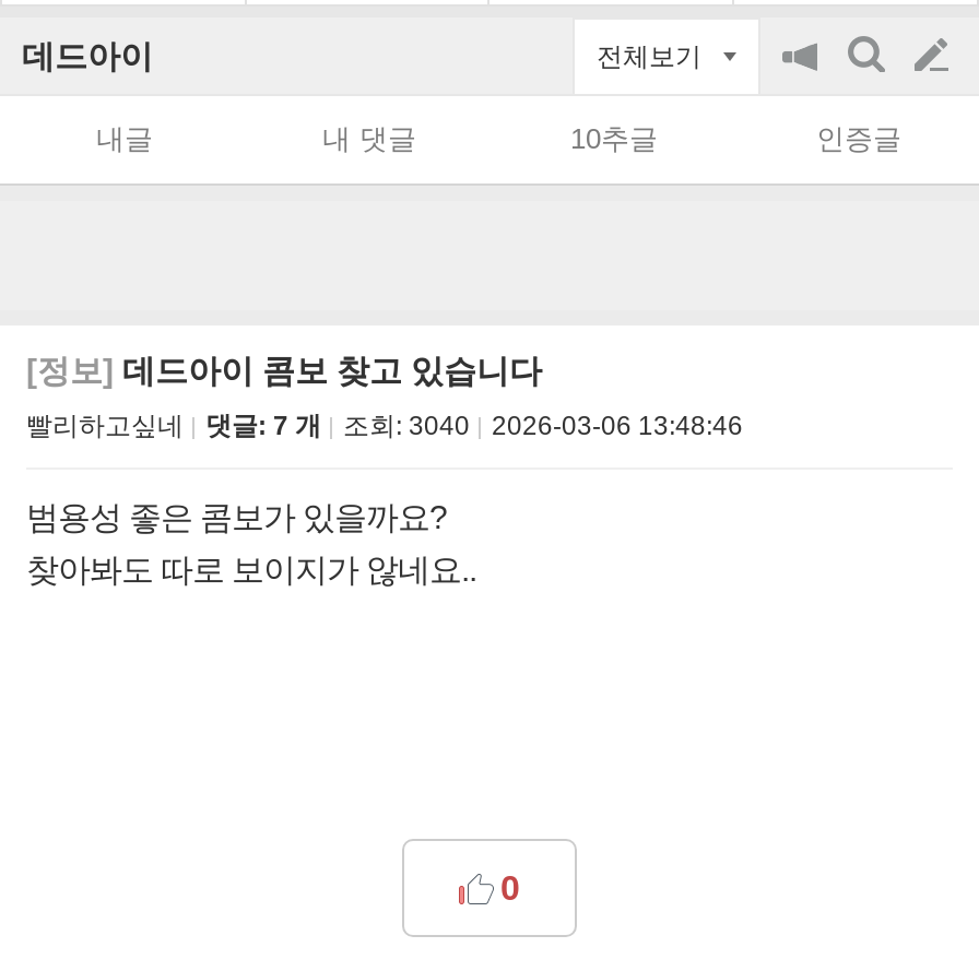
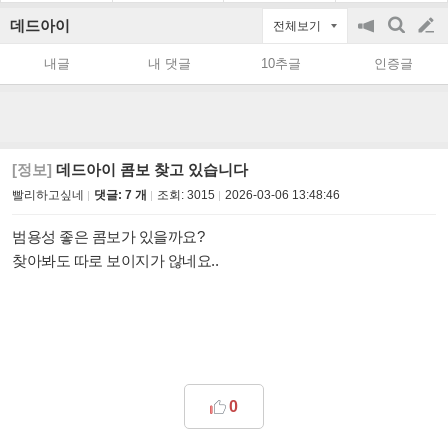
[26,411,743,441] 빨리하고싶네 댓글: 7 개 조회: 3040 2026-03-06 13:48:46 -> [12,188,340,202] 빨리하고싶네 댓글: 7 개 조회: 3015 2026-03-06 13:48:46

